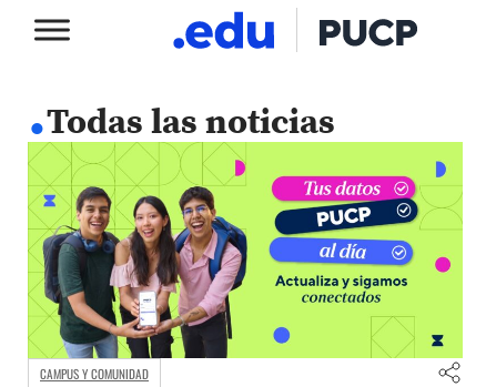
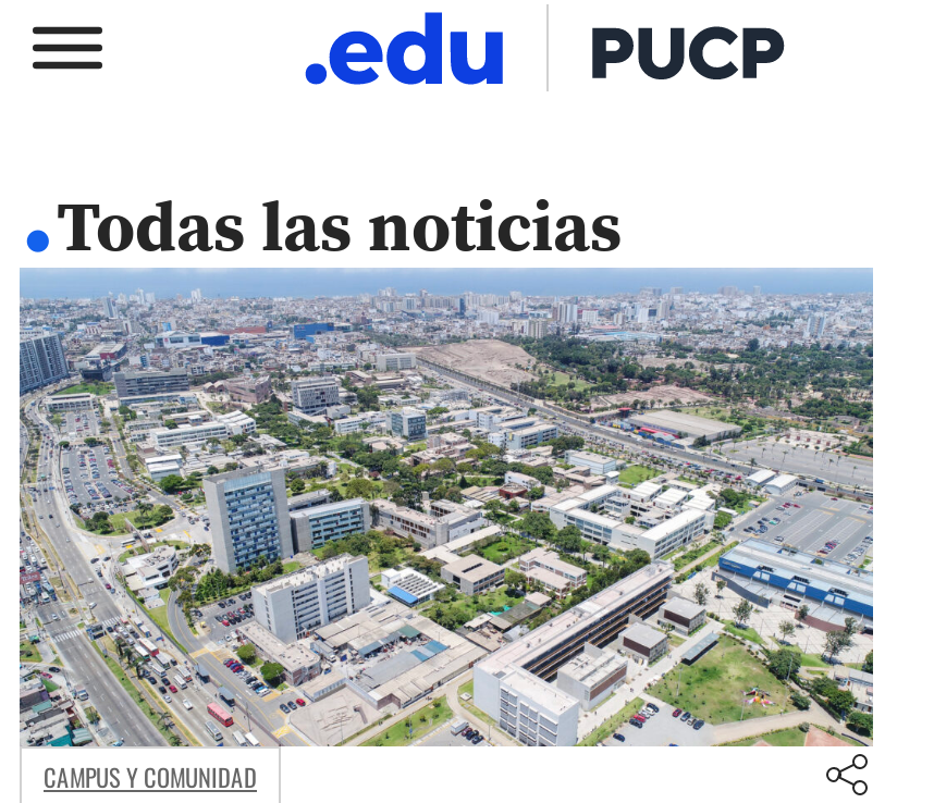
[27,141,464,359] [image] -> [17,268,875,749] [image]

